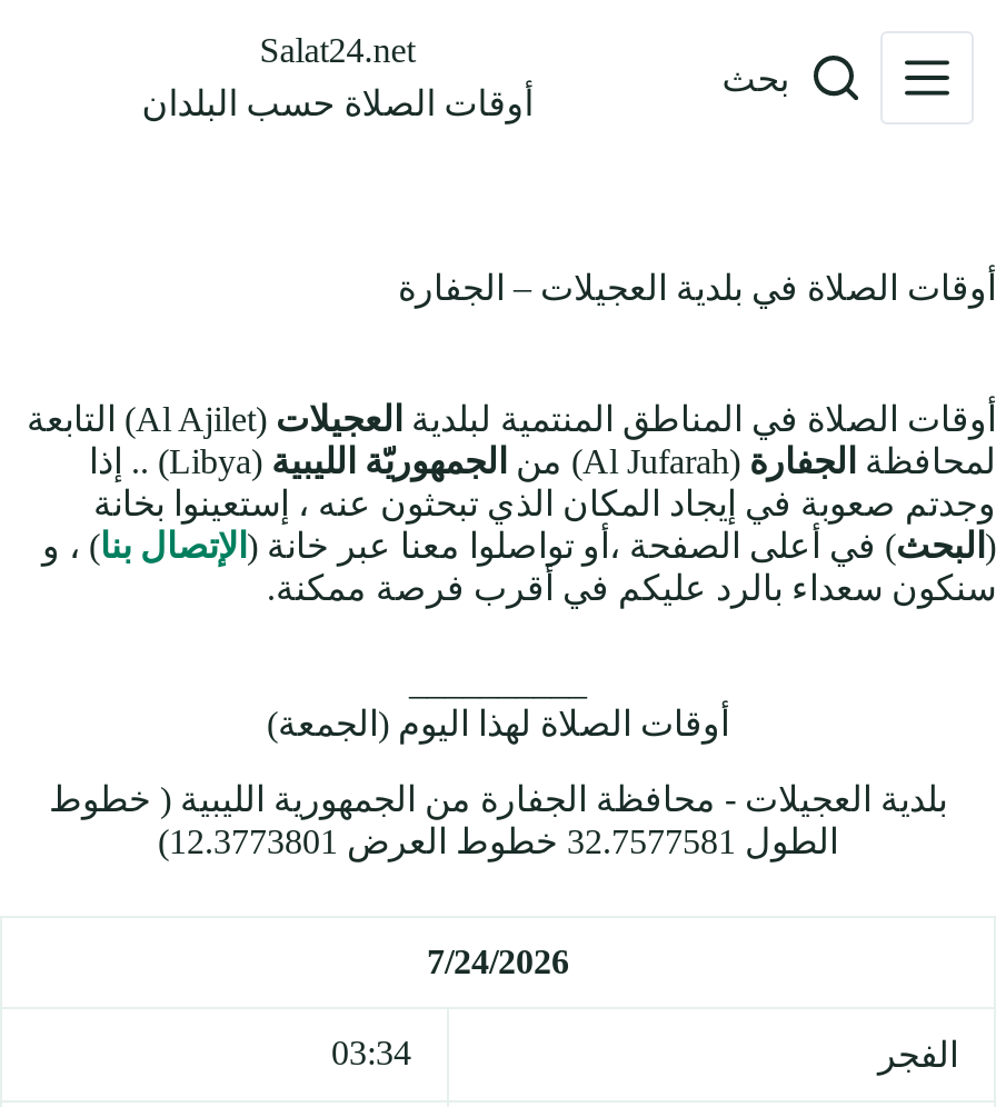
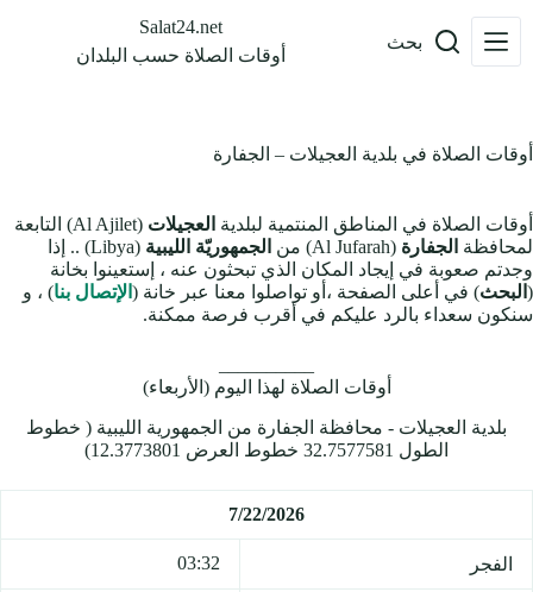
[267,705,729,742] أوقات الصلاة لهذا اليوم (الجمعة) -> [142,377,391,397] أوقات الصلاة لهذا اليوم (الأربعاء)
[427,942,569,980] 7/24/2026 -> [228,504,305,524] 7/22/2026
[331,1033,411,1071] 03:34 -> [177,553,220,573] 03:32

